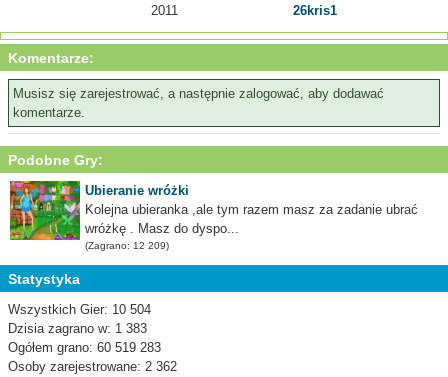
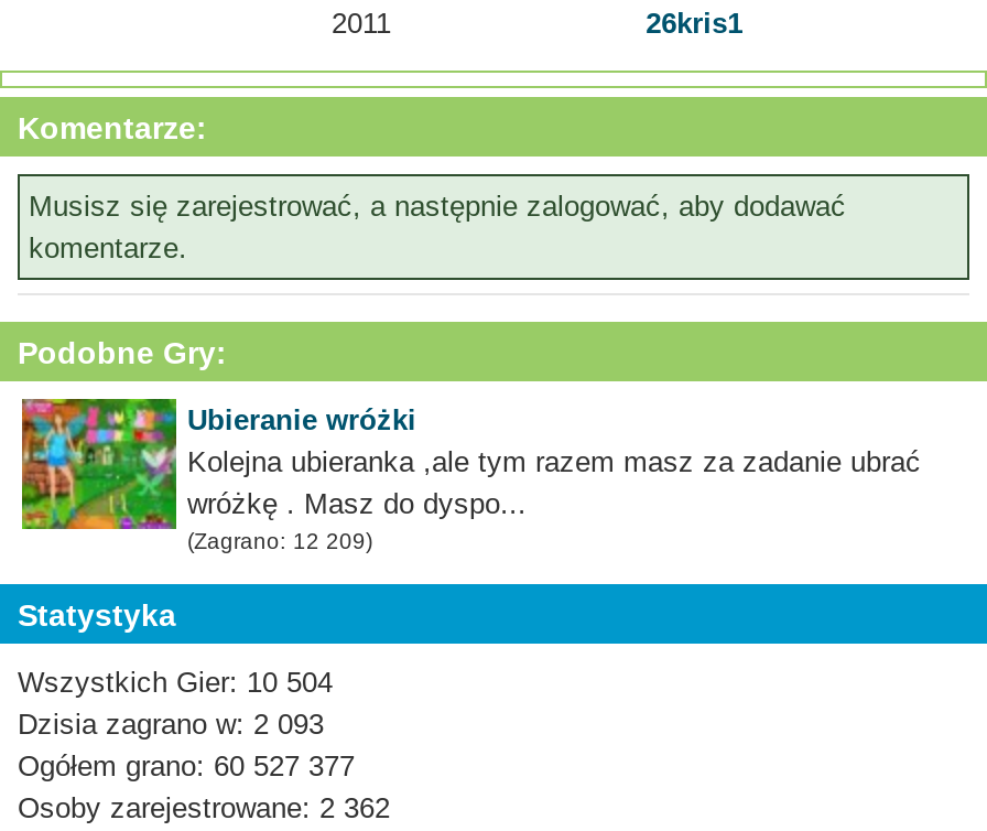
[8,321,147,336] Dzisia zagrano w: 1 383 -> [18,708,324,741] Dzisia zagrano w: 2 093
[8,340,161,355] Ogółem grano: 60 519 283 -> [18,750,355,783] Ogółem grano: 60 527 377

